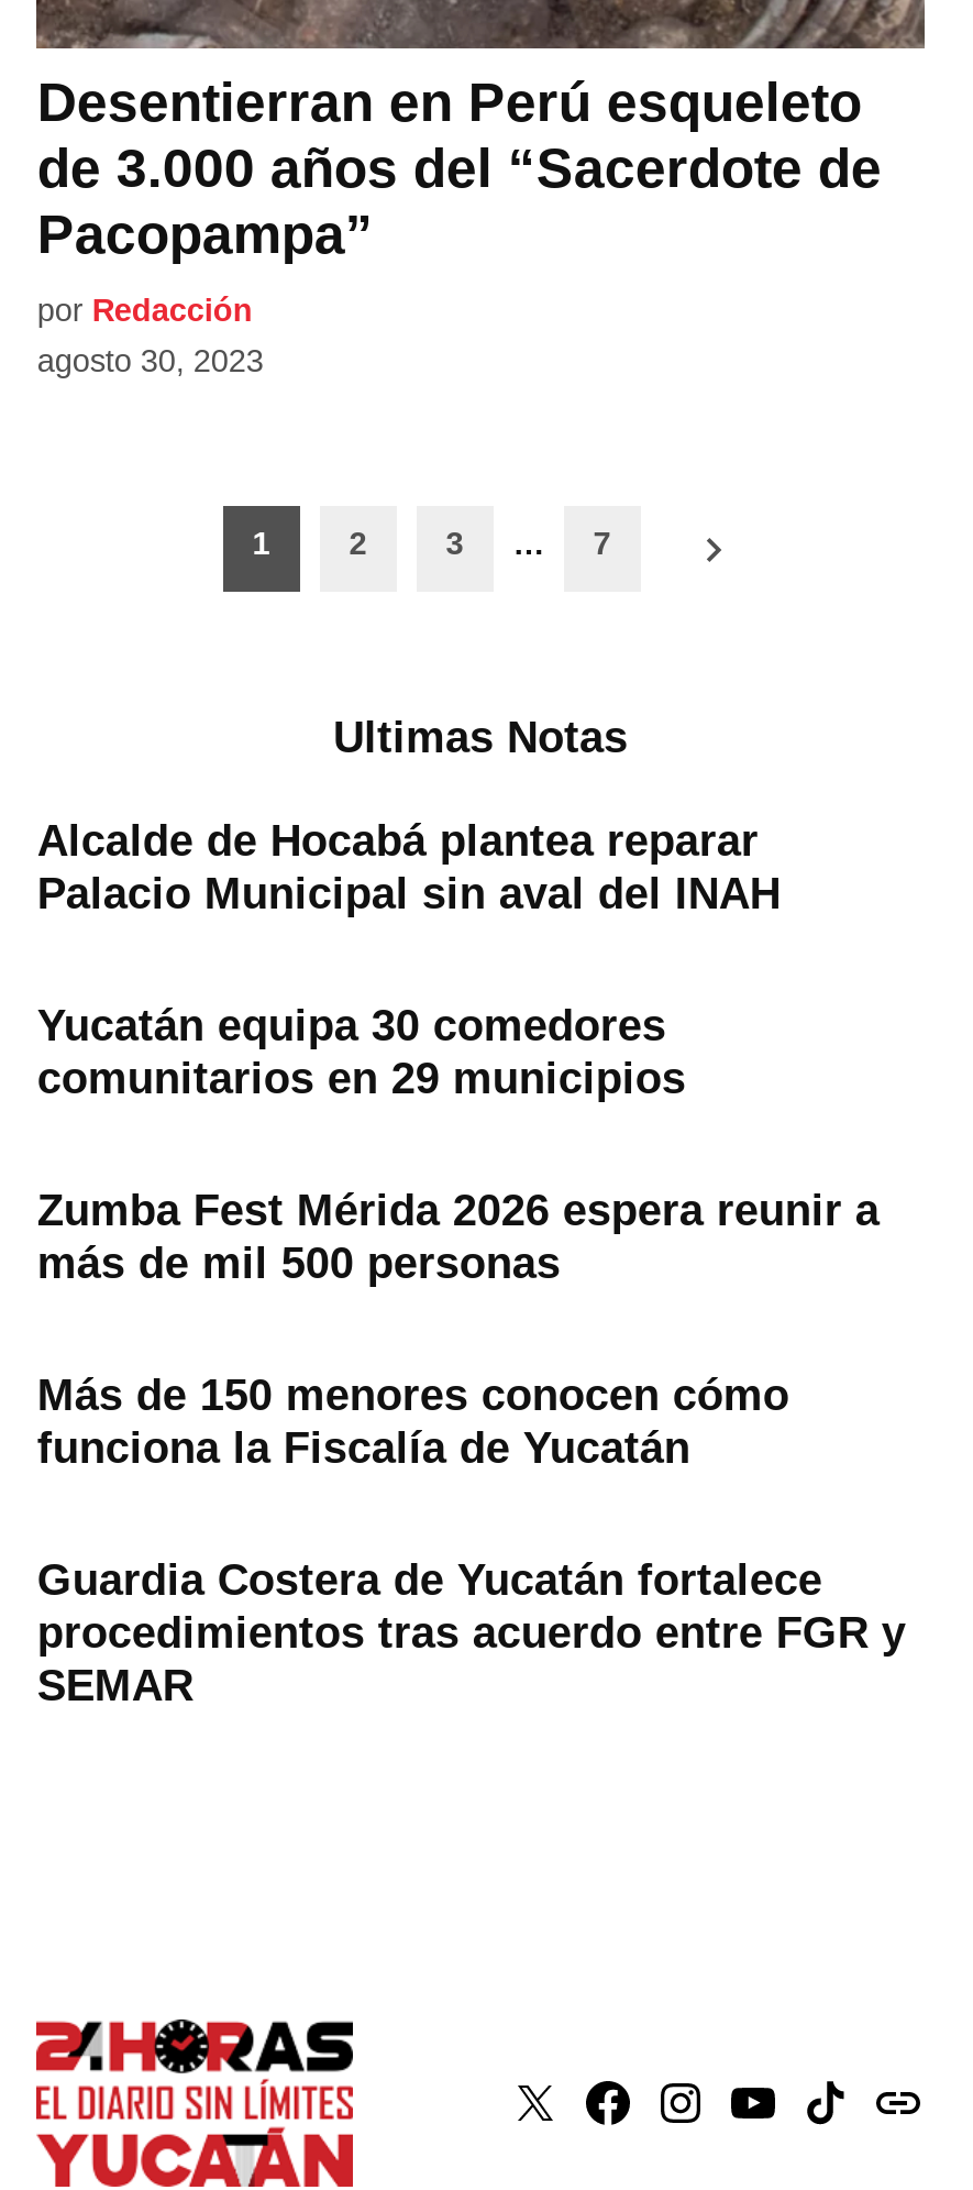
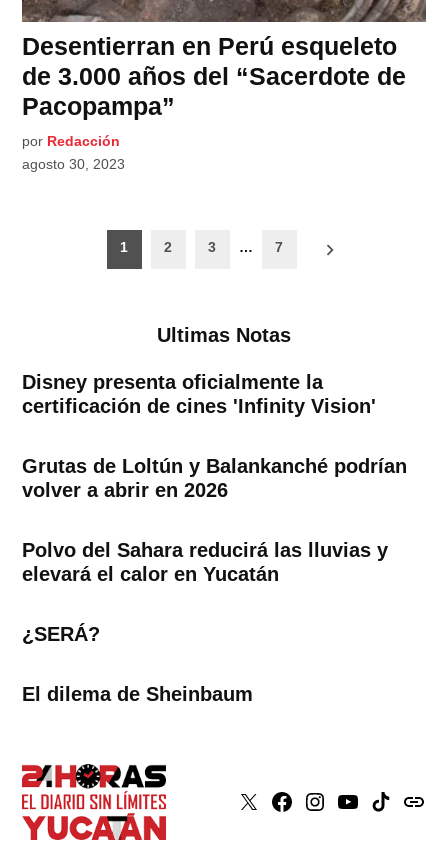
[37,816,780,917] Alcalde de Hocabá plantea reparar | Palacio Municipal sin aval del INAH -> [22,371,376,417] Disney presenta oficialmente la | certificación de cines 'Infinity Vision'
[37,1001,686,1102] Yucatán equipa 30 comedores | comunitarios en 29 municipios -> [22,455,407,501] Grutas de Loltún y Balankanché podrían | volver a abrir en 2026
[37,1185,879,1287] Zumba Fest Mérida 2026 espera reunir a | más de mil 500 personas -> [22,539,388,585] Polvo del Sahara reducirá las lluvias y | elevará el calor en Yucatán
[37,1370,789,1471] Más de 150 menores conocen cómo | funciona la Fiscalía de Yucatán -> [22,623,100,645] ¿SERÁ?
[37,1555,906,1709] Guardia Costera de Yucatán fortalece | procedimientos tras acuerdo entre FGR y | SEMAR -> [22,683,253,705] El dilema de Sheinbaum

